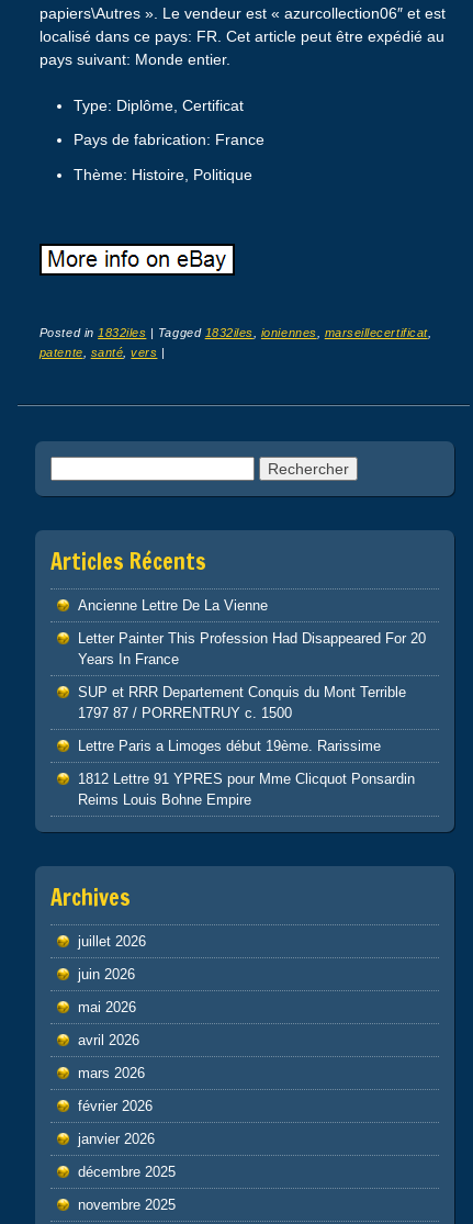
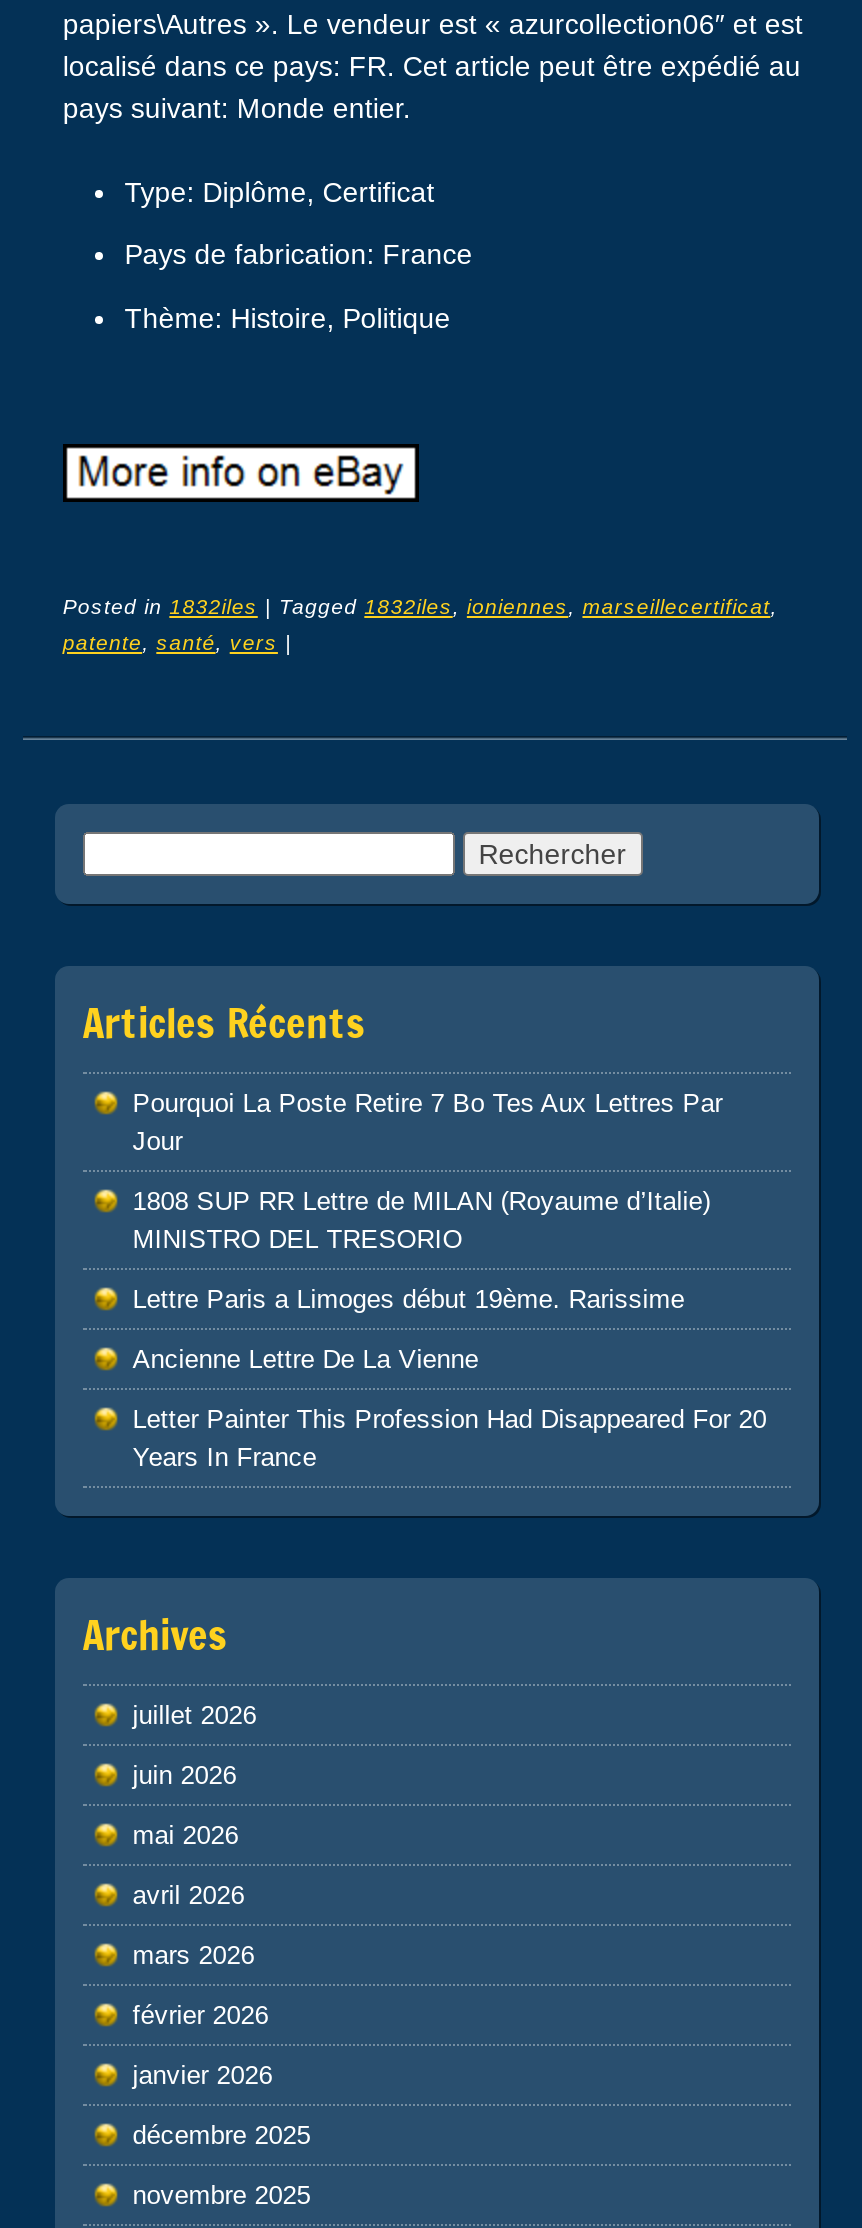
none -> [133,1088,723,1254] Pourquoi La Poste Retire 7 Bo Tes Aux Lettres Par | Jour | 1808 SUP RR Lettre de MILAN (Royaume d’Italie) | MINISTRO DEL TRESORIO
moved [78,597,426,668] -> [133,1344,767,1472]: Ancienne Lettre De La Vienne | Letter Painter This Profession Had Disappeared For 20 | Years In France
[78,684,415,808] SUP et RRR Departement Conquis du Mont Terrible | 1797 87 / PORRENTRUY c. 1500 | 1812 Lettre 91 YPRES pour Mme Clicquot Ponsardin | Reims Louis Bohne Empire -> none
moved [78,738,381,754] -> [133,1284,685,1314]: Lettre Paris a Limoges début 19ème. Rarissime

